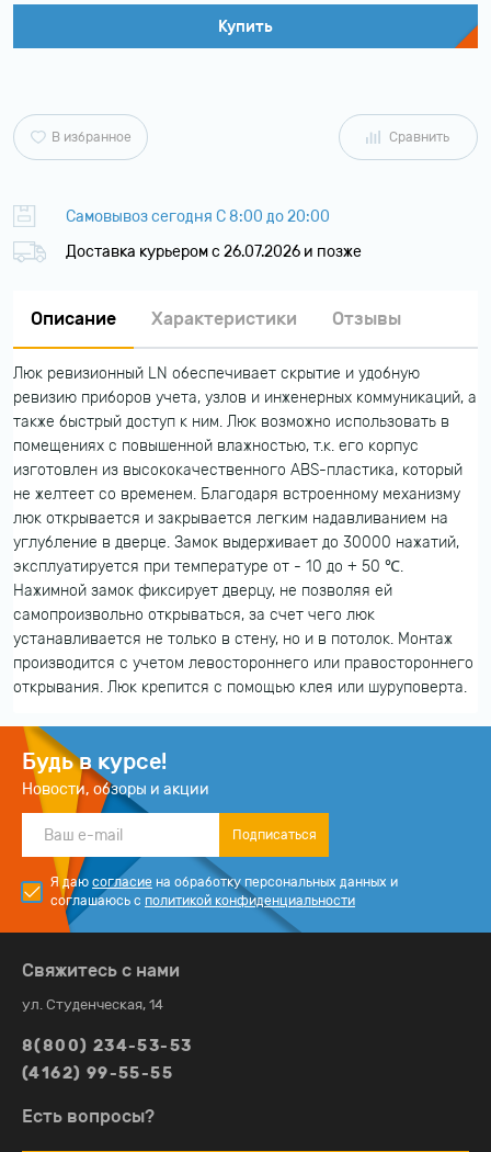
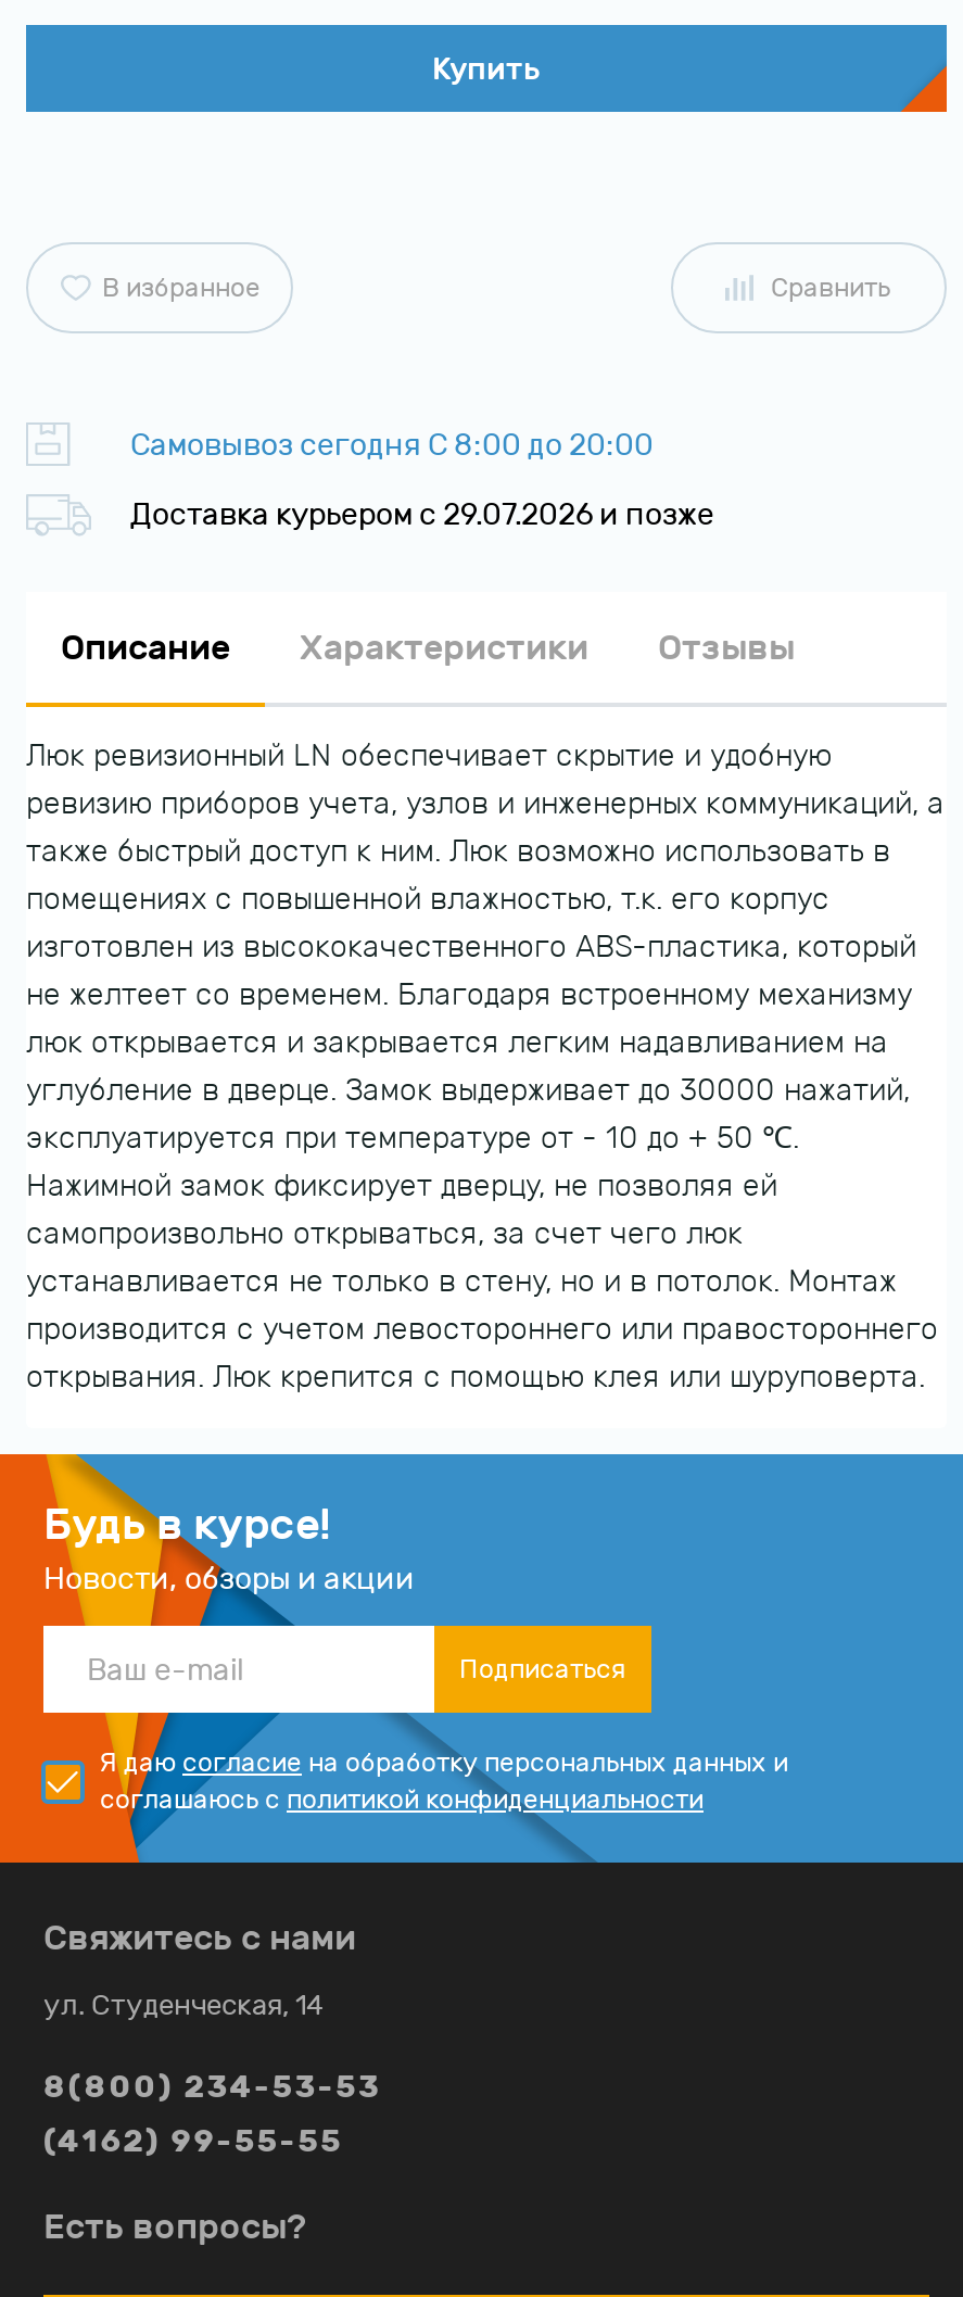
[66,242,362,261] Доставка курьером c 26.07.2026 и позже -> [130,496,714,533] Доставка курьером c 29.07.2026 и позже

